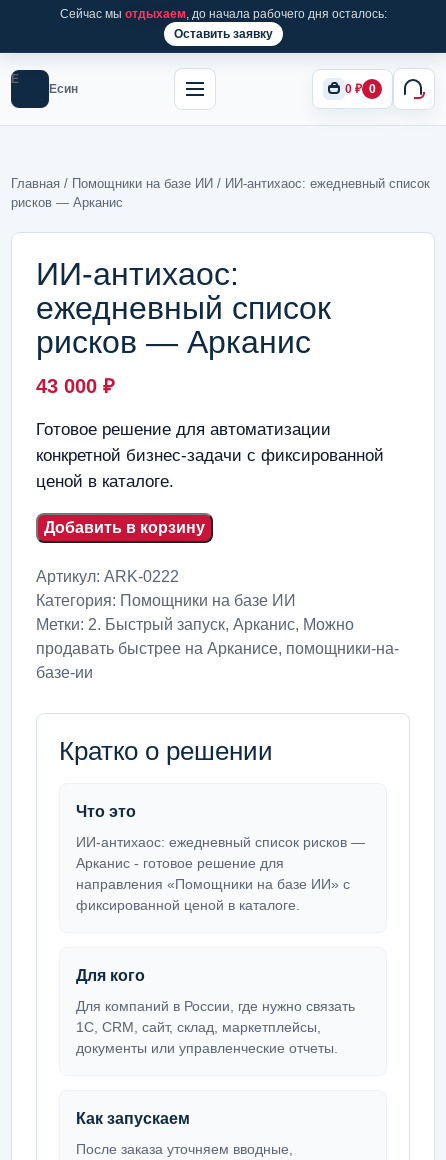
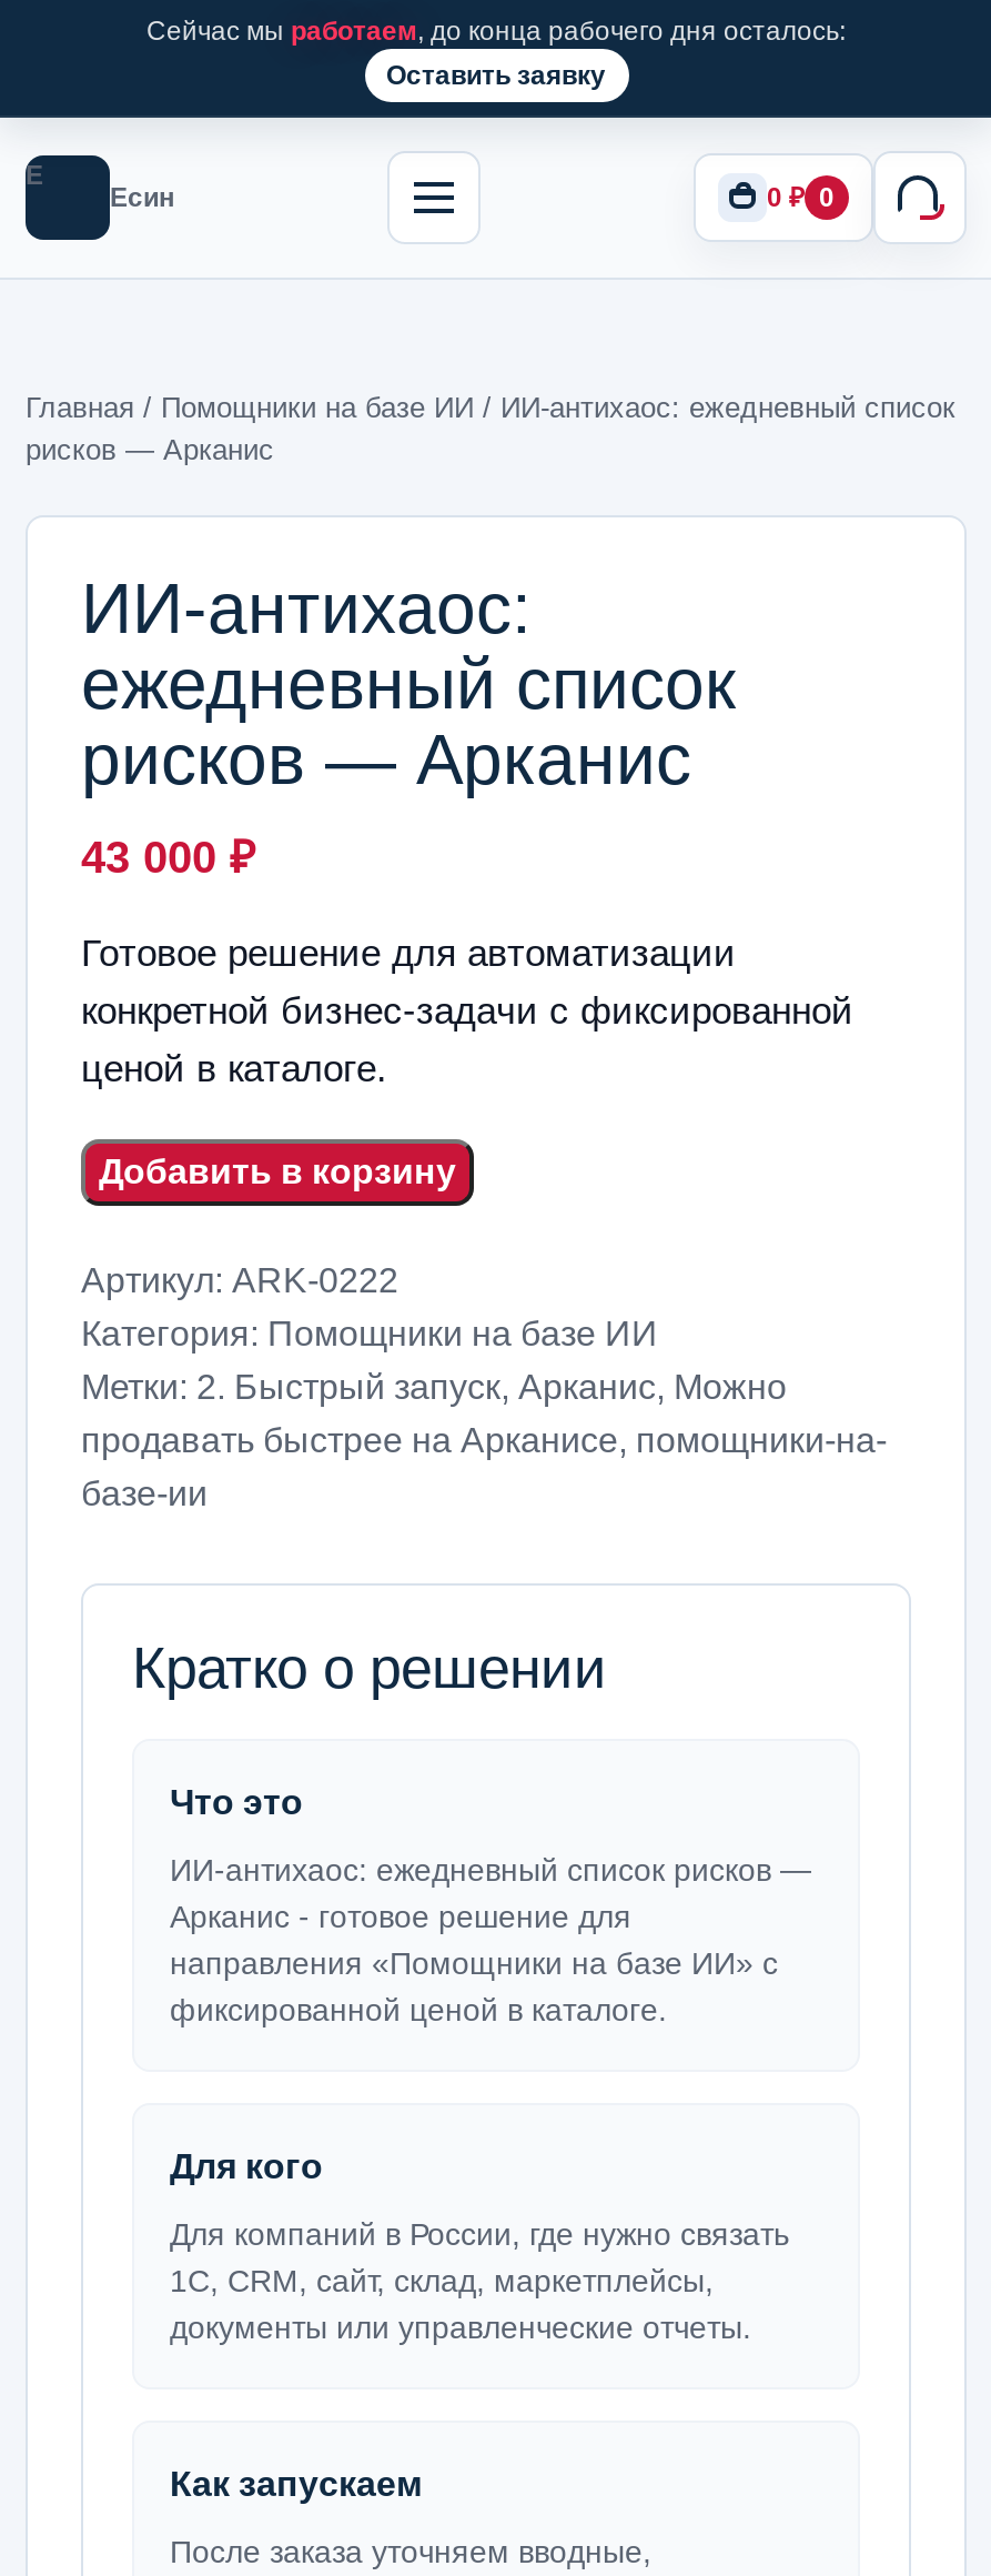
[59,7,386,21] Сейчас мы отдыхаем, до начала рабочего дня осталось: -> [146,16,846,47] Сейчас мы работаем, до конца рабочего дня осталось:

